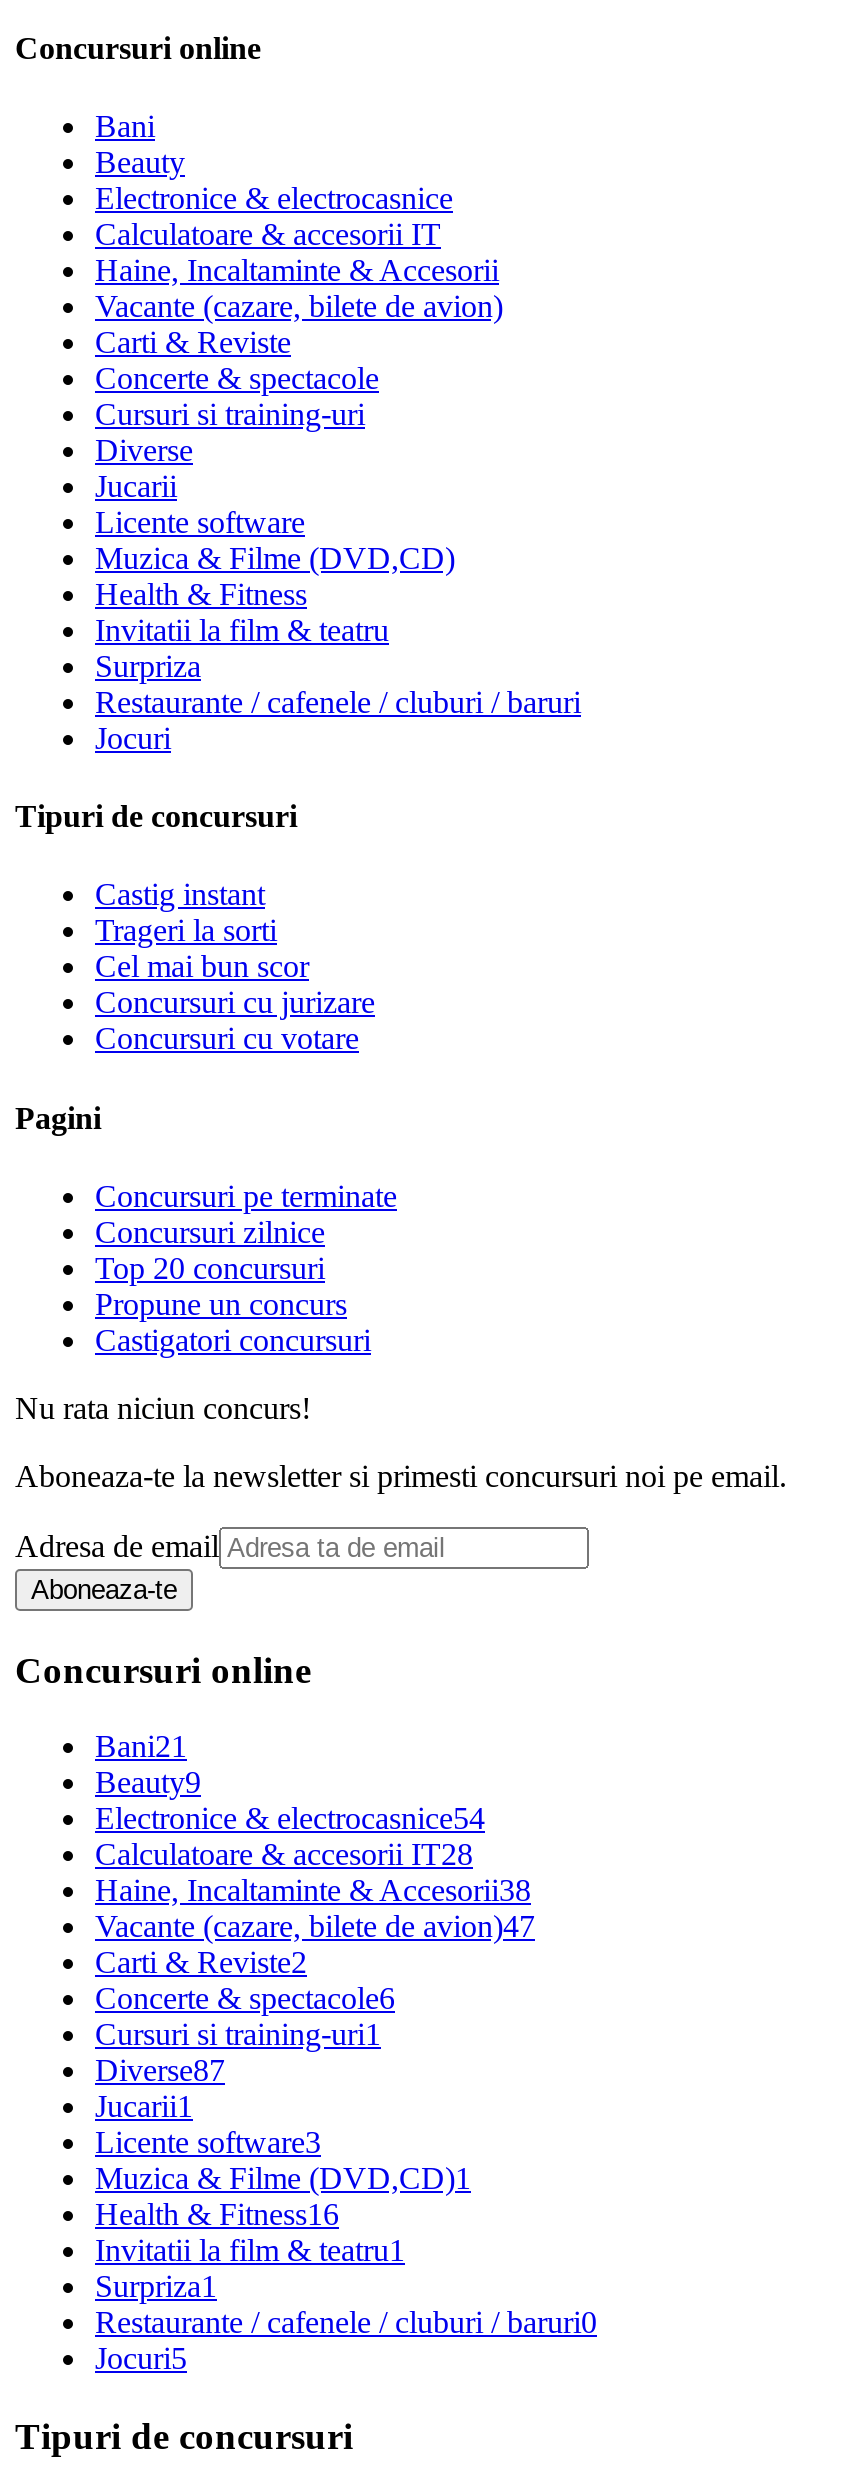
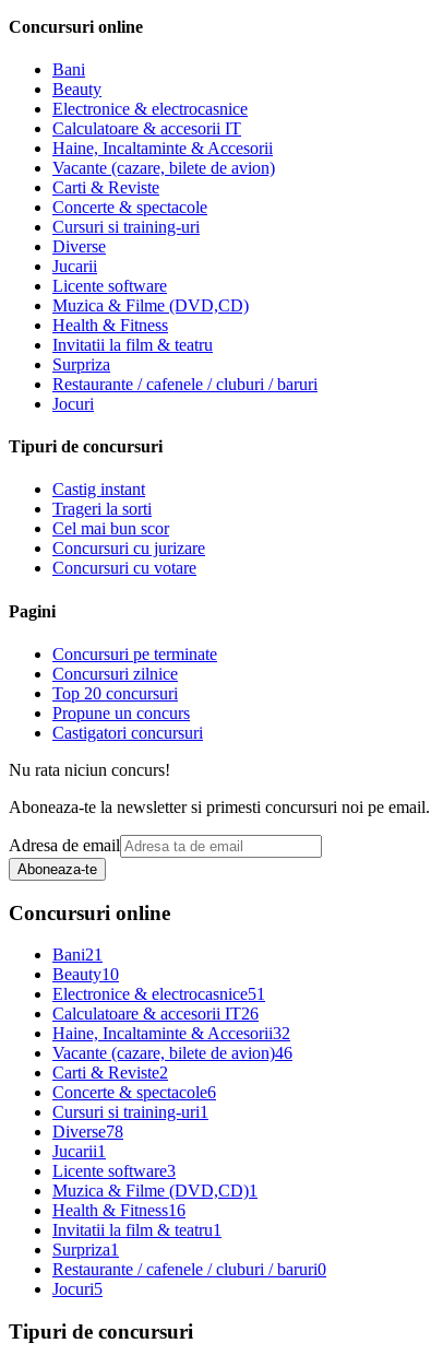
[95,1766,201,1800] Beauty9 -> [52,965,119,984] Beauty10
[95,1802,485,1836] Electronice & electrocasnice54 -> [52,985,265,1003] Electronice & electrocasnice51
[95,1838,473,1872] Calculatoare & accesorii IT28 -> [52,1005,259,1023] Calculatoare & accesorii IT26
[95,1874,531,1908] Haine, Incaltaminte & Accesorii38 -> [52,1024,290,1043] Haine, Incaltaminte & Accesorii32
[95,1910,535,1944] Vacante (cazare, bilete de avion)47 -> [52,1044,292,1062] Vacante (cazare, bilete de avion)46
[95,2054,225,2088] Diverse87 -> [52,1123,123,1141] Diverse78

